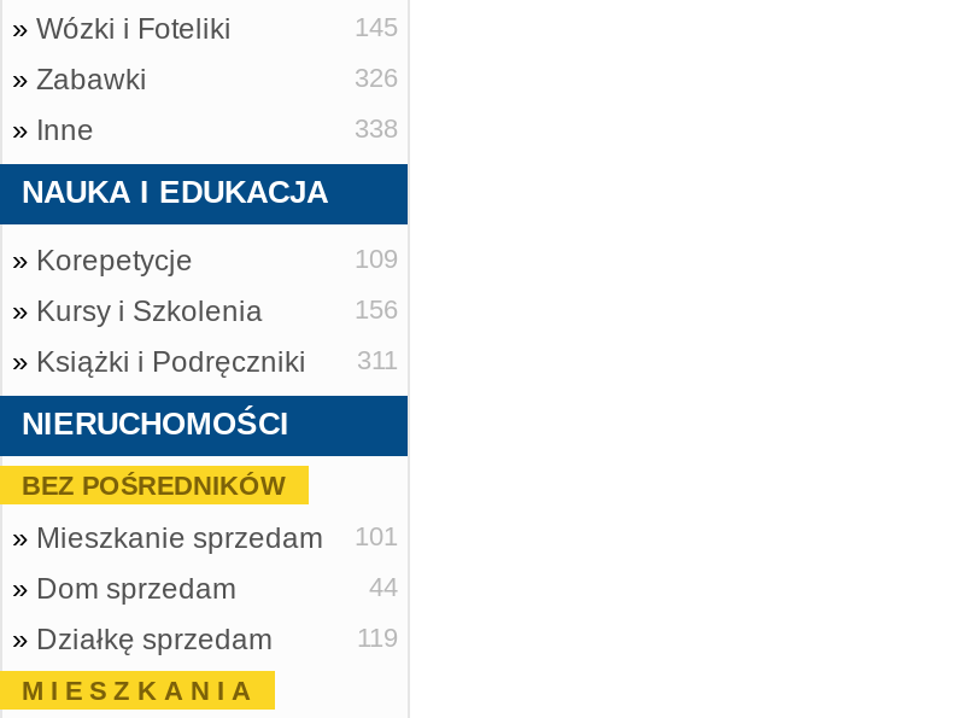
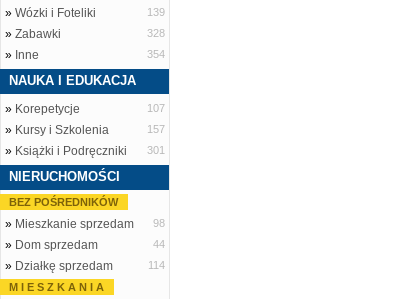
[355,12,398,41] 145 -> [147,6,165,18] 139
[355,63,398,92] 326 -> [147,27,165,39] 328
[355,113,398,142] 338 -> [147,48,165,60] 354
[355,244,398,273] 109 -> [147,102,165,114] 107
[355,294,398,323] 156 -> [147,123,165,135] 157
[12,345,398,379] » Książki i Podręczniki 311 -> [5,144,165,158] » Książki i Podręczniki 301
[12,521,398,555] » Mieszkanie sprzedam 101 -> [5,217,165,231] » Mieszkanie sprzedam 98
[357,623,398,652] 119 -> [148,259,165,271] 114

